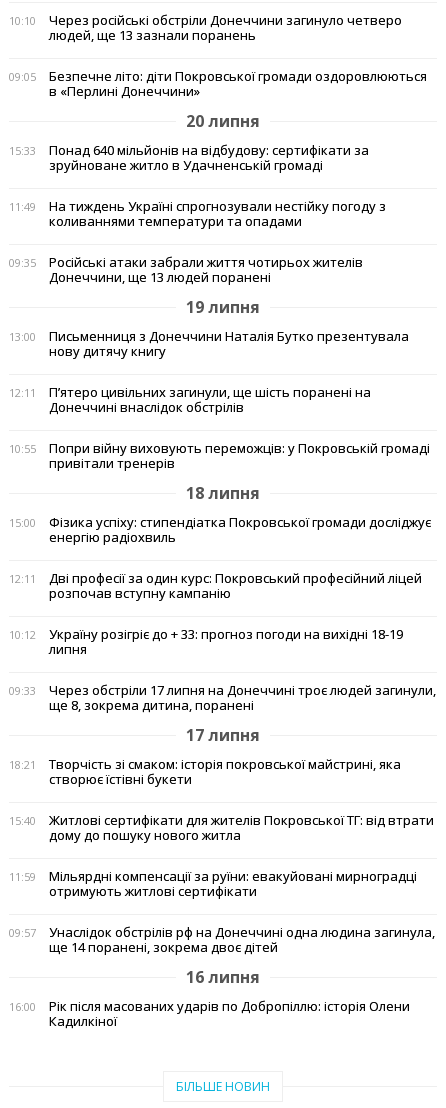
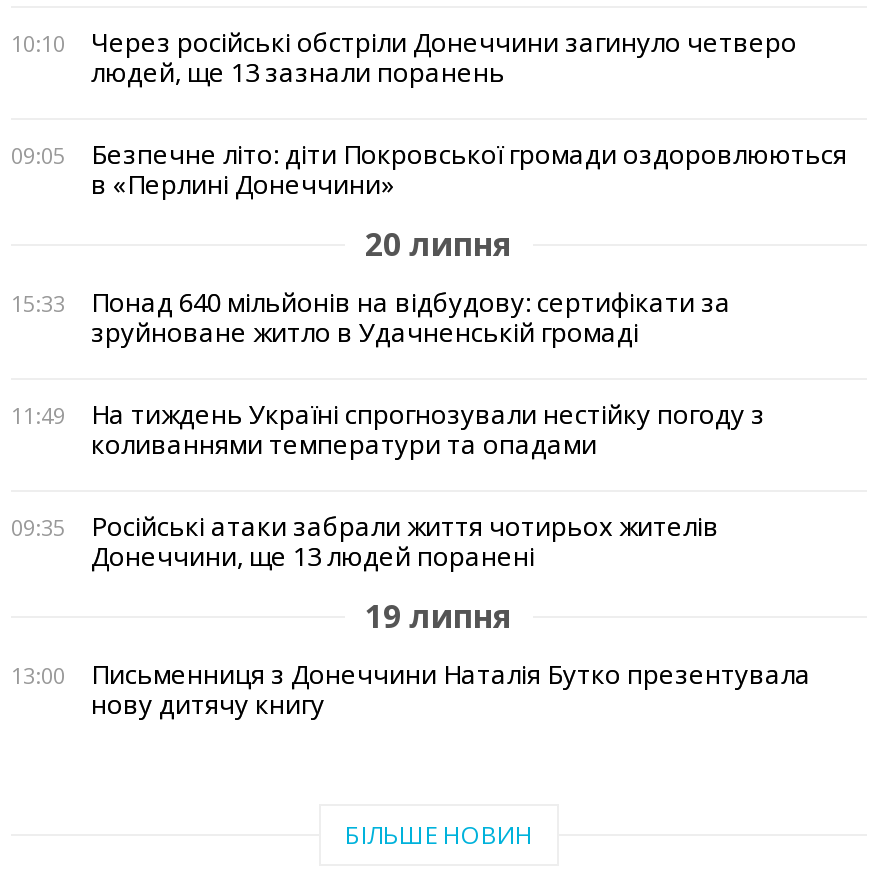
[9,383,436,1030] 12:11 | П’ятеро цивільних загинули, ще шість поранені на | Донеччині внаслідок обстрілів | 10:55 | Попри війну виховують переможців: у Покровській громаді | привітали тренерів | 18 липня | 15:00 | Фізика успіху: стипендіатка Покровської громади досліджує | енергію радіохвиль | 12:11 | Дві професії за один курс: Покровський професійний ліцей | розпочав вступну кампанію | 10:12 | Україну розігріє до + 33: прогноз погоди на вихідні 18-19 | липня | 09:33 | Через обстріли 17 липня на Донеччині троє людей загинули, | ще 8, зокрема дитина, поранені | 17 липня | 18:21 | Творчість зі смаком: історія покровської майстрині, яка | створює їстівні букети | 15:40 | Житлові сертифікати для жителів Покровської ТГ: від втрати | дому до пошуку нового житла | 11:59 | Мільярдні компенсації за руїни: евакуйовані мирноградці | отримують житлові сертифікати | 09:57 | Унаслідок обстрілів рф на Донеччині одна людина загинула, | ще 14 поранені, зокрема двоє дітей | 16 липня | 16:00 | Рік після масованих ударів по Добропіллю: історія Олени | Кадилкіної -> none

